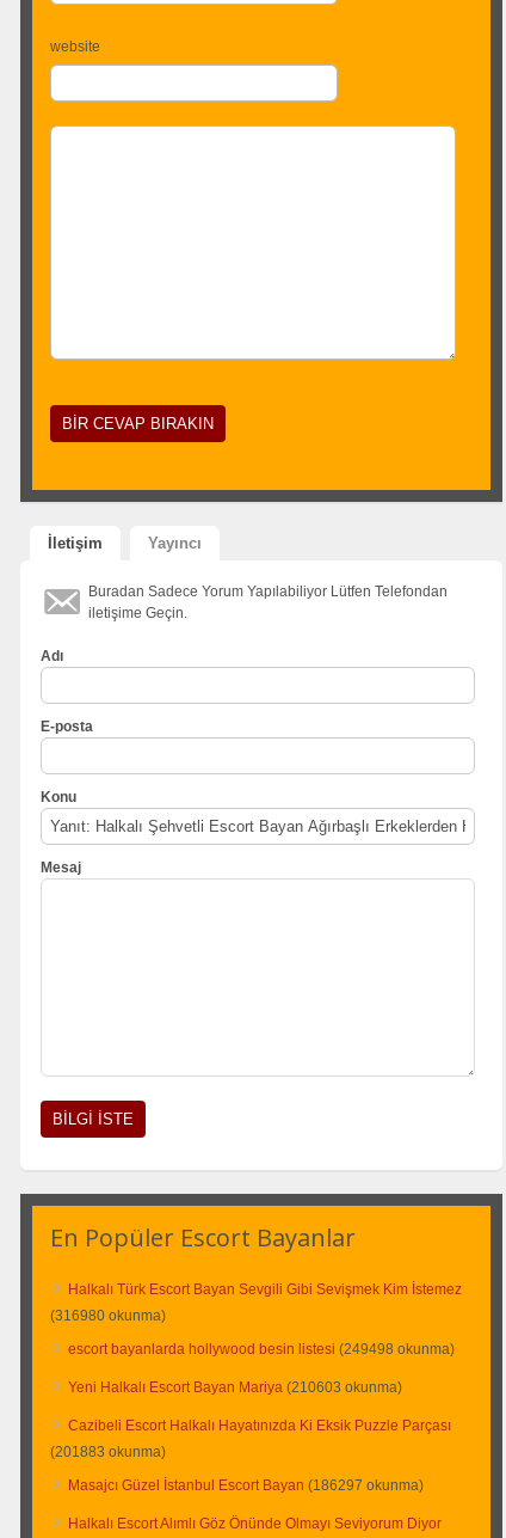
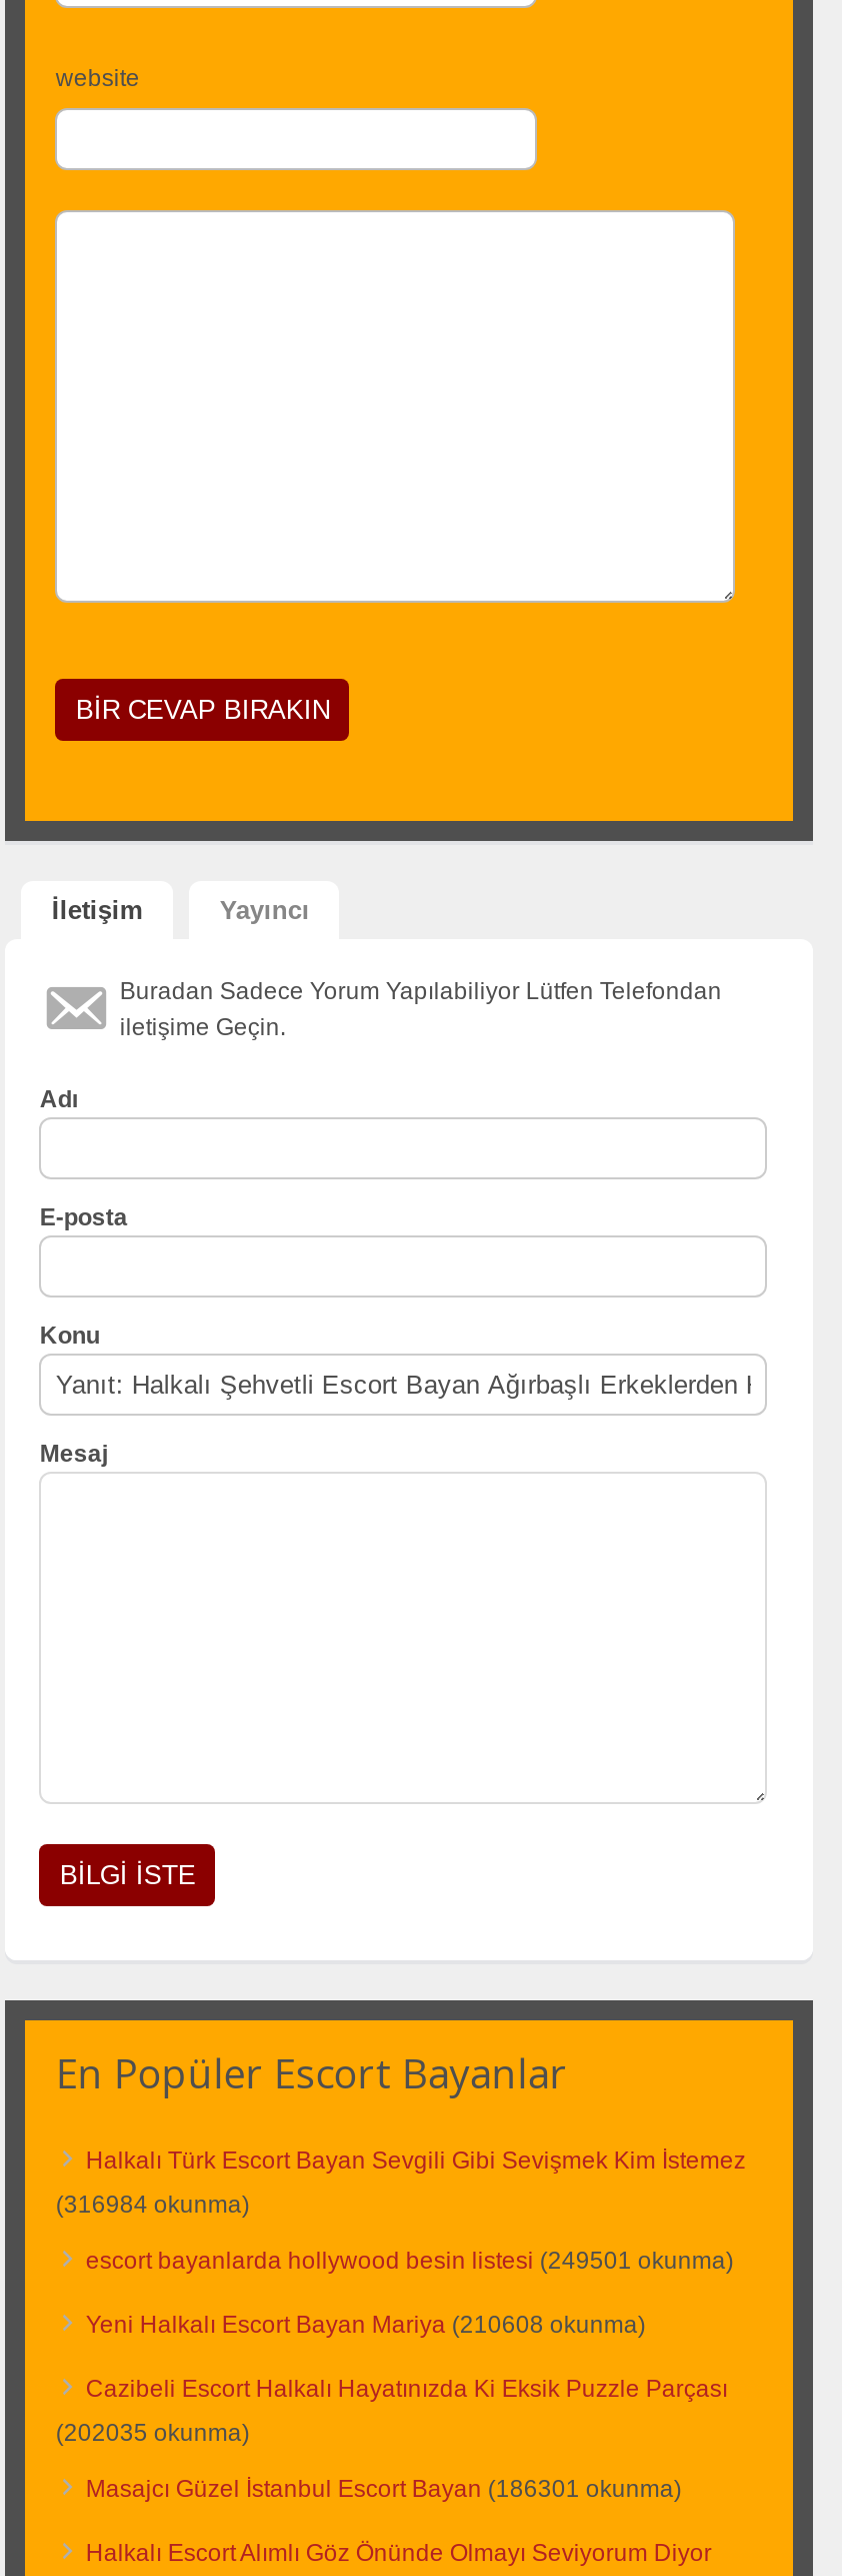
[51,1308,166,1324] (316980 okunma) -> [56,2191,250,2219] (316984 okunma)
[69,1341,455,1358] escort bayanlarda hollywood besin listesi (249498 okunma) -> [86,2247,734,2275] escort bayanlarda hollywood besin listesi (249501 okunma)
[69,1379,403,1396] Yeni Halkalı Escort Bayan Mariya (210603 okunma) -> [86,2311,646,2339] Yeni Halkalı Escort Bayan Mariya (210608 okunma)
[51,1444,166,1461] (201883 okunma) -> [56,2419,250,2447] (202035 okunma)
[69,1477,424,1494] Masajcı Güzel İstanbul Escort Bayan (186297 okunma) -> [86,2475,682,2503] Masajcı Güzel İstanbul Escort Bayan (186301 okunma)

